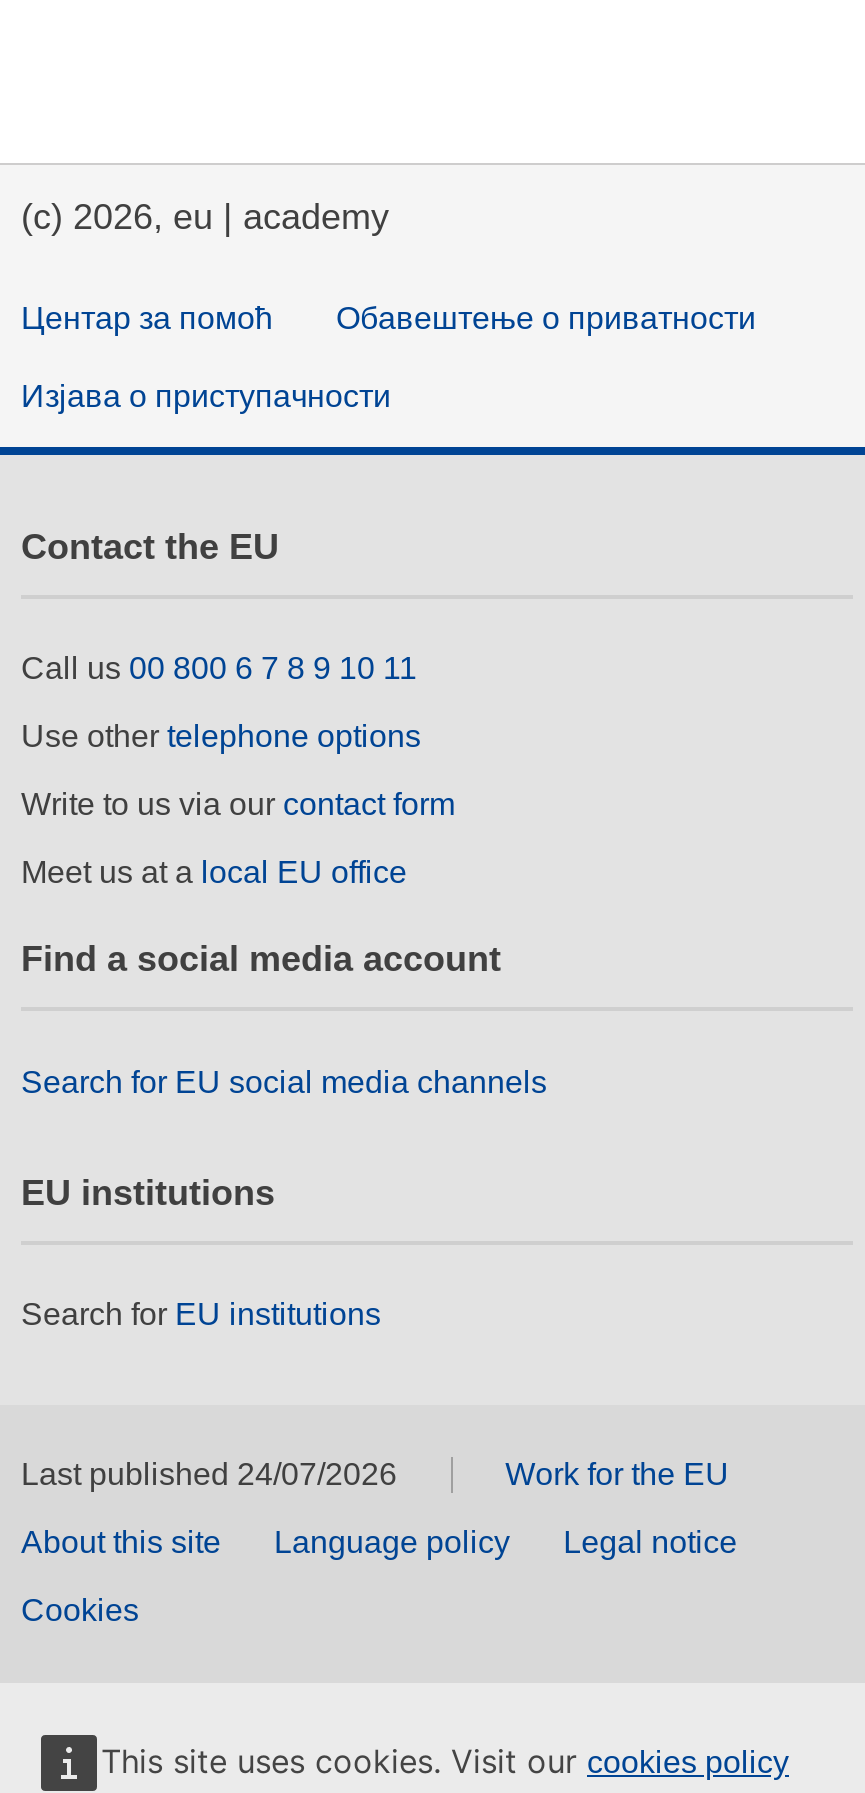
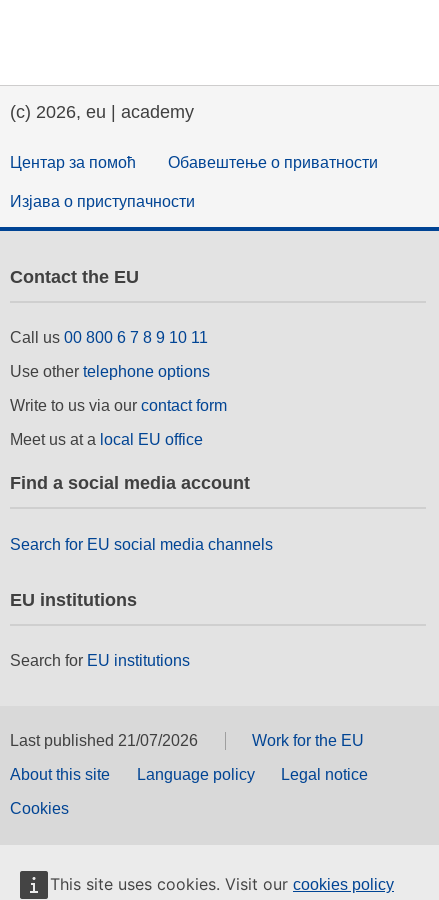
[21,1458,397,1492] Last published 24/07/2026 -> [10,732,198,749] Last published 21/07/2026

